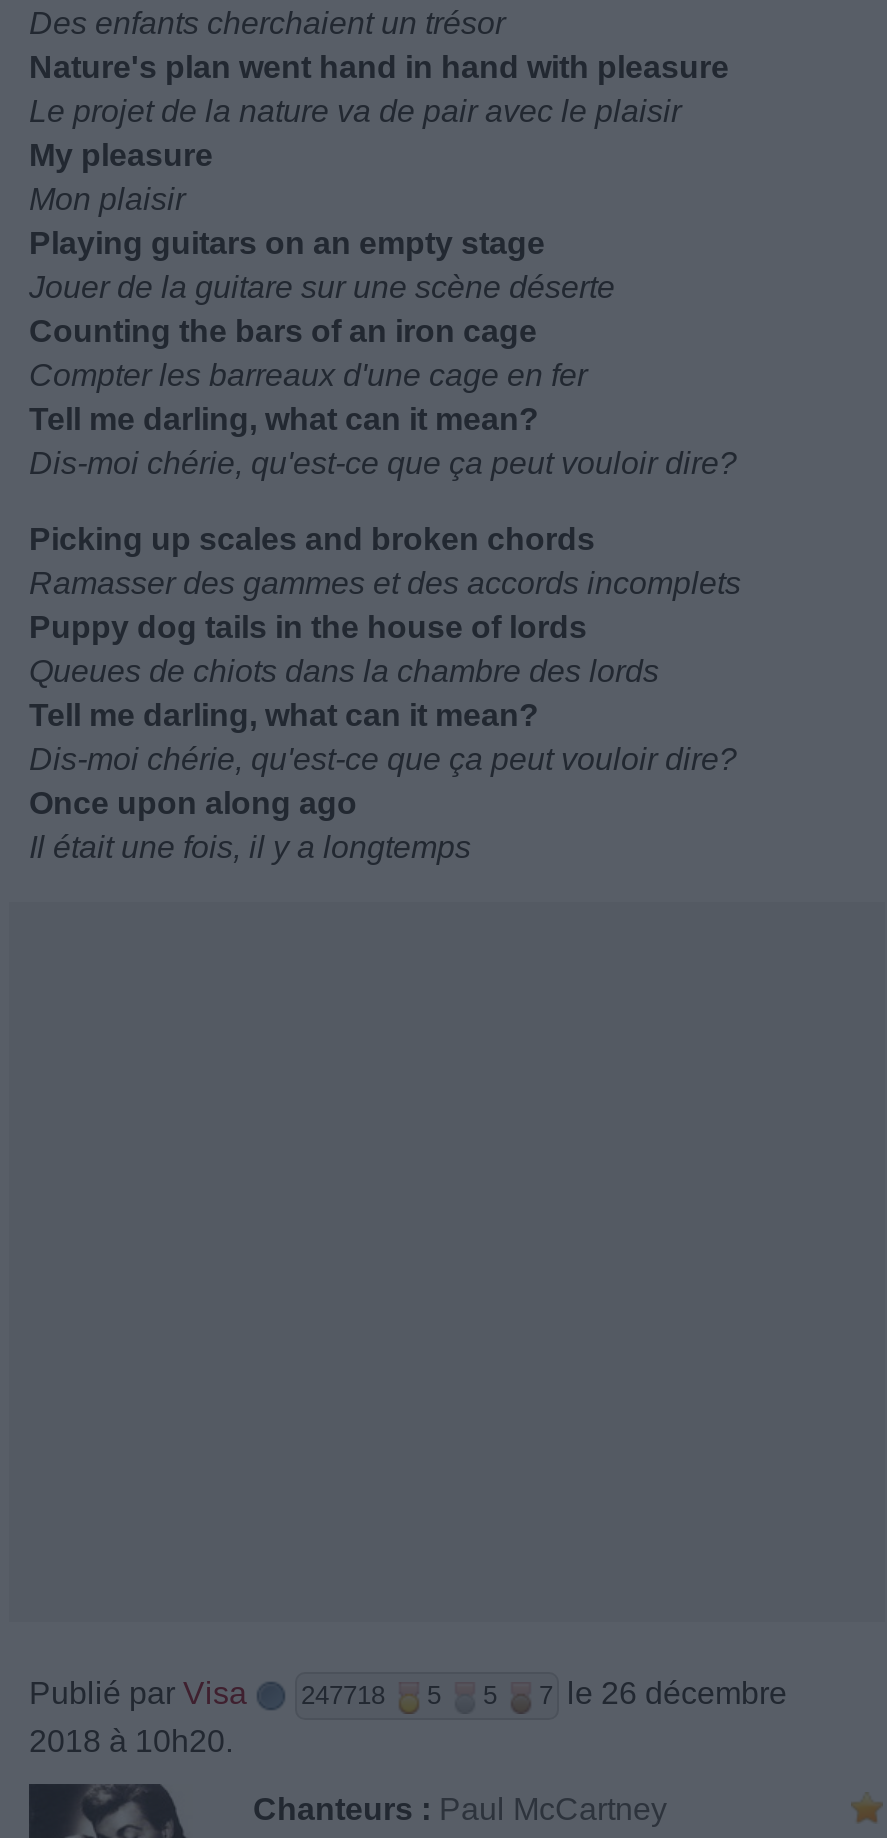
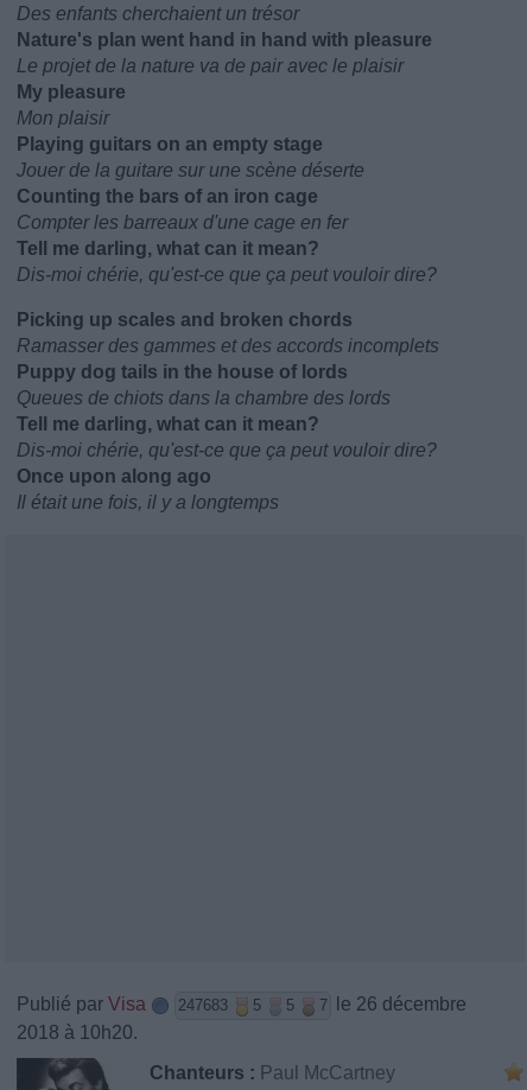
[29,1676,787,1710] Publié par Visa 247718 5 5 7 le 26 décembre -> [17,994,466,1014] Publié par Visa 247683 5 5 7 le 26 décembre

